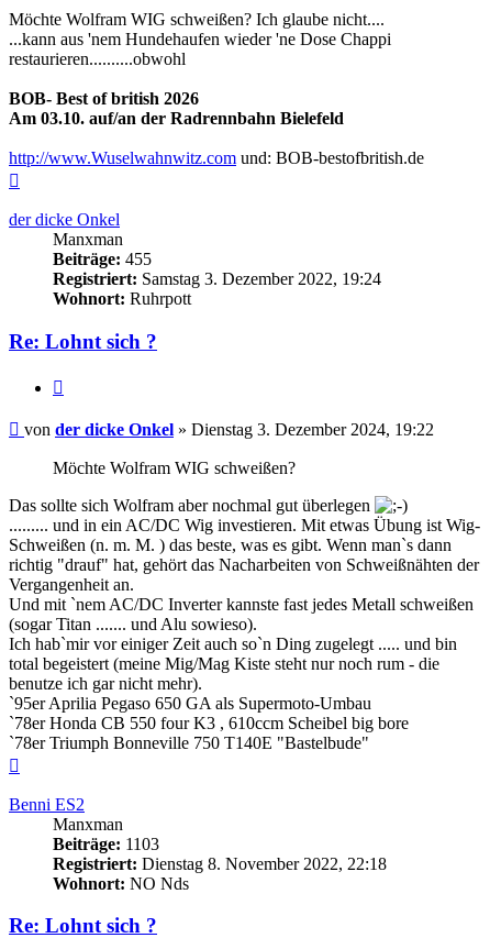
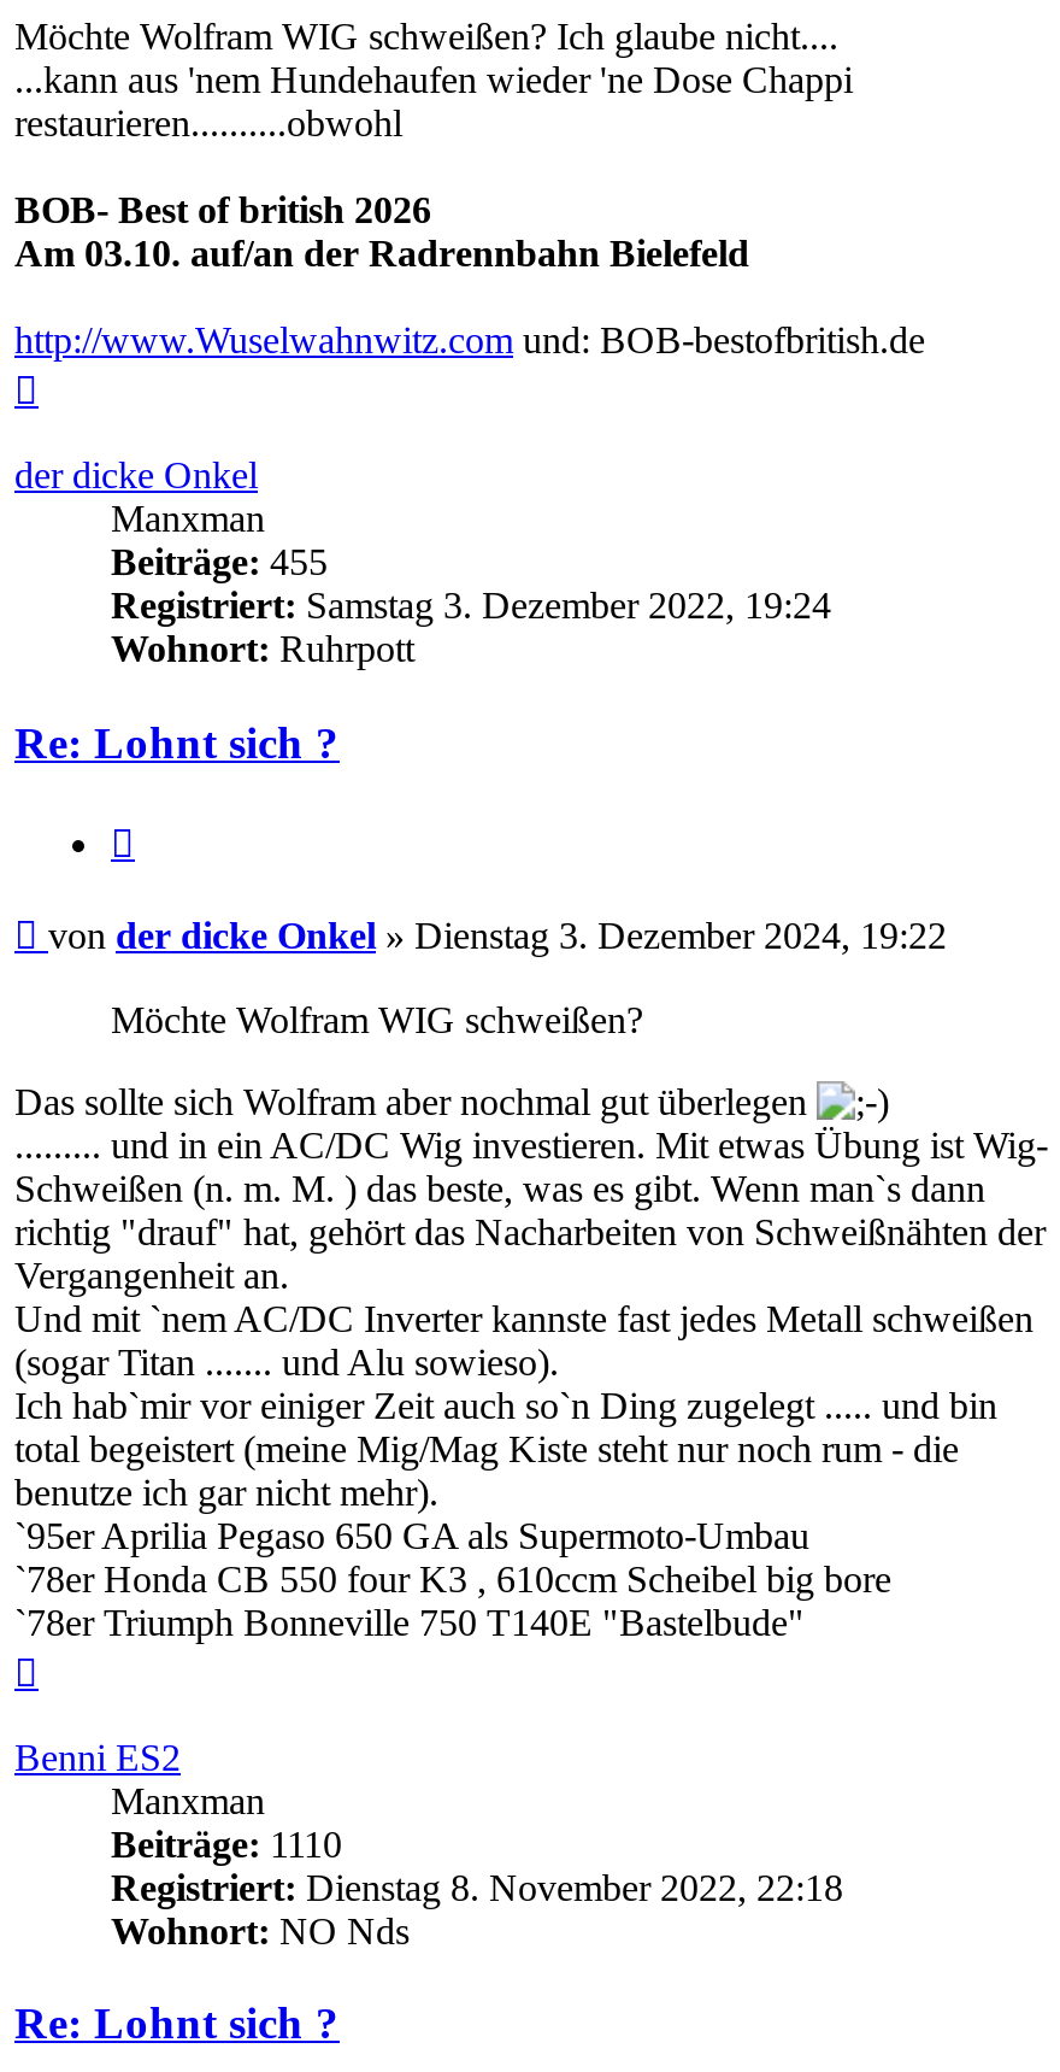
[53,834,159,853] Beiträge: 1103 -> [111,1823,342,1864] Beiträge: 1110

